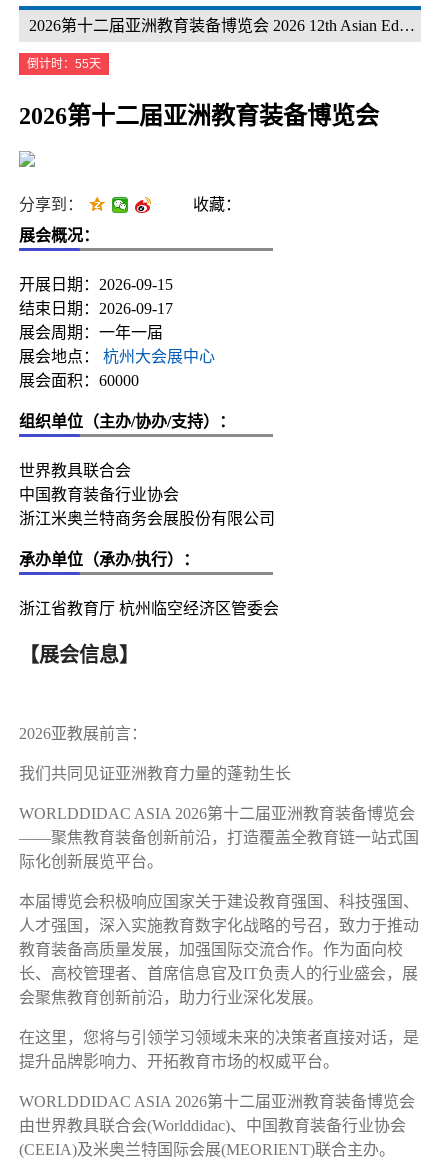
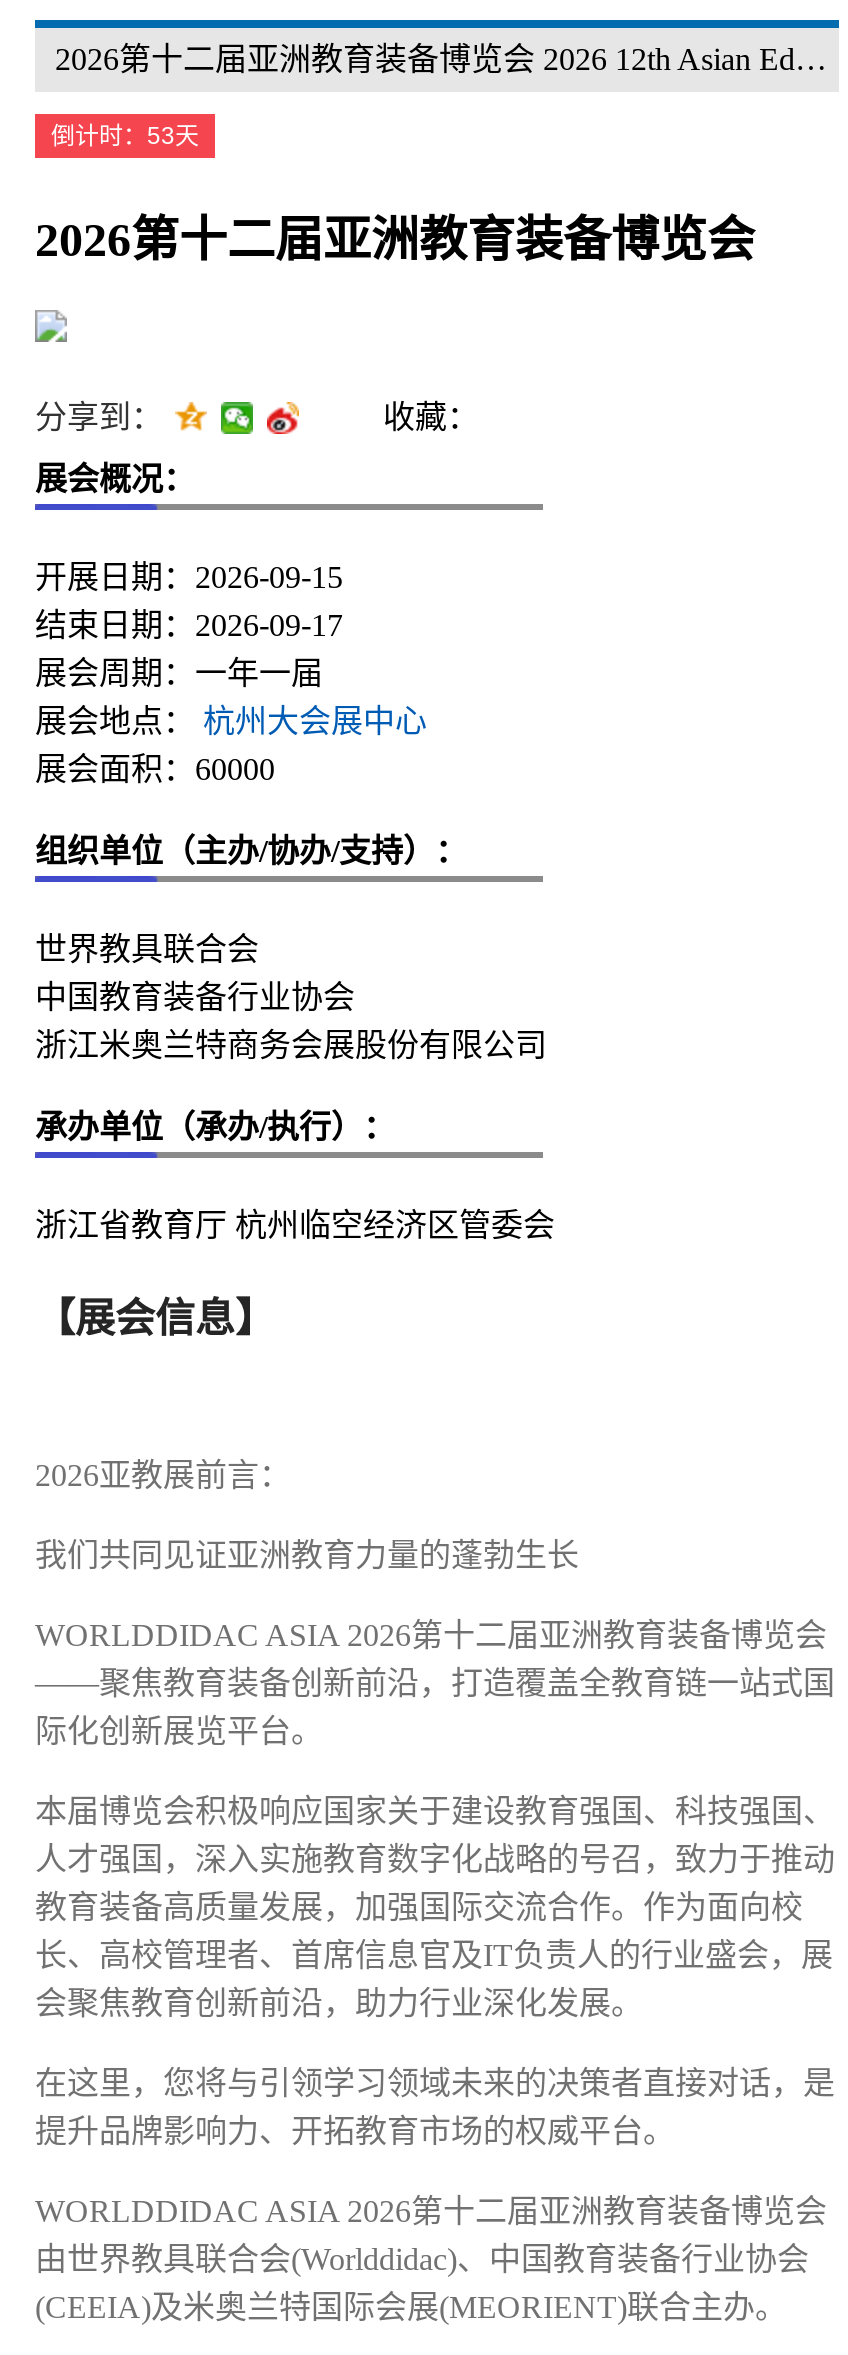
[27,57,101,71] 倒计时：55天 -> [51,122,199,150] 倒计时：53天

